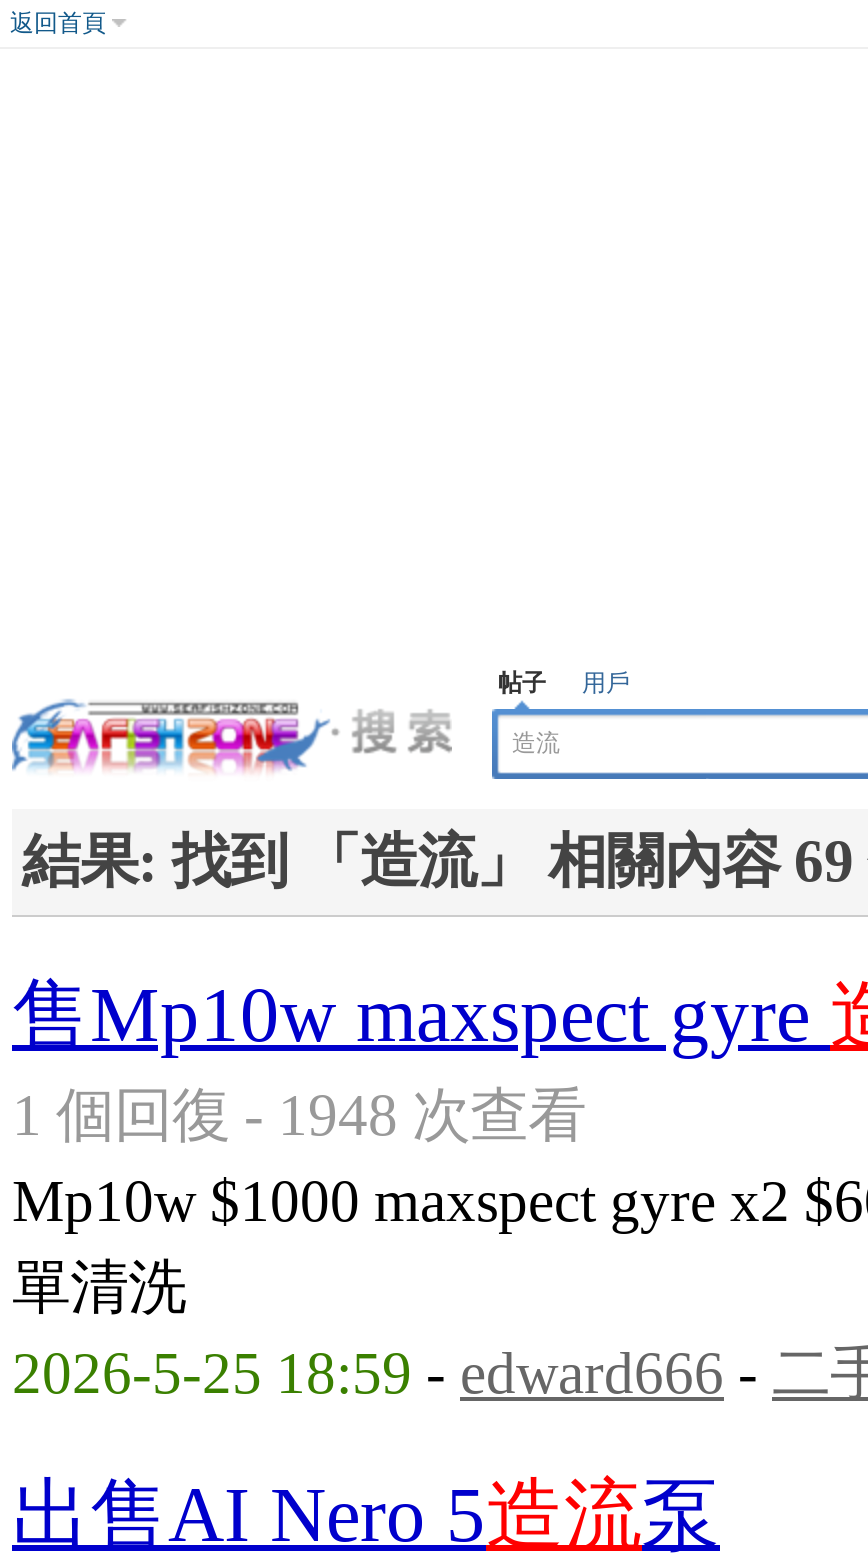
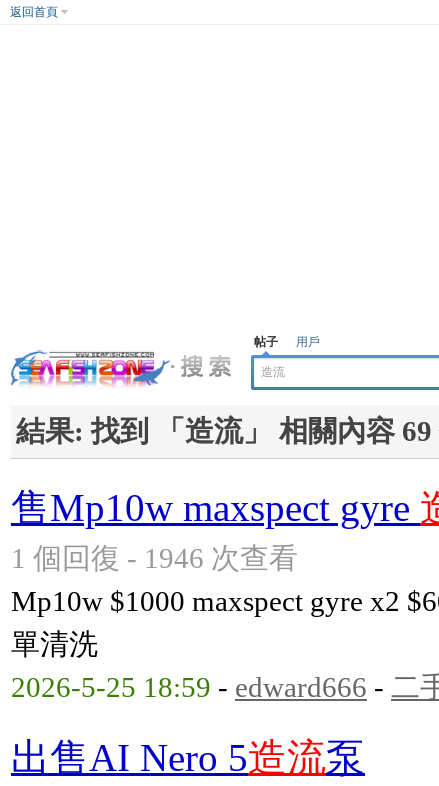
[12,1083,586,1147] 1 個回復 - 1948 次查看 -> [11,542,298,574] 1 個回復 - 1946 次查看

